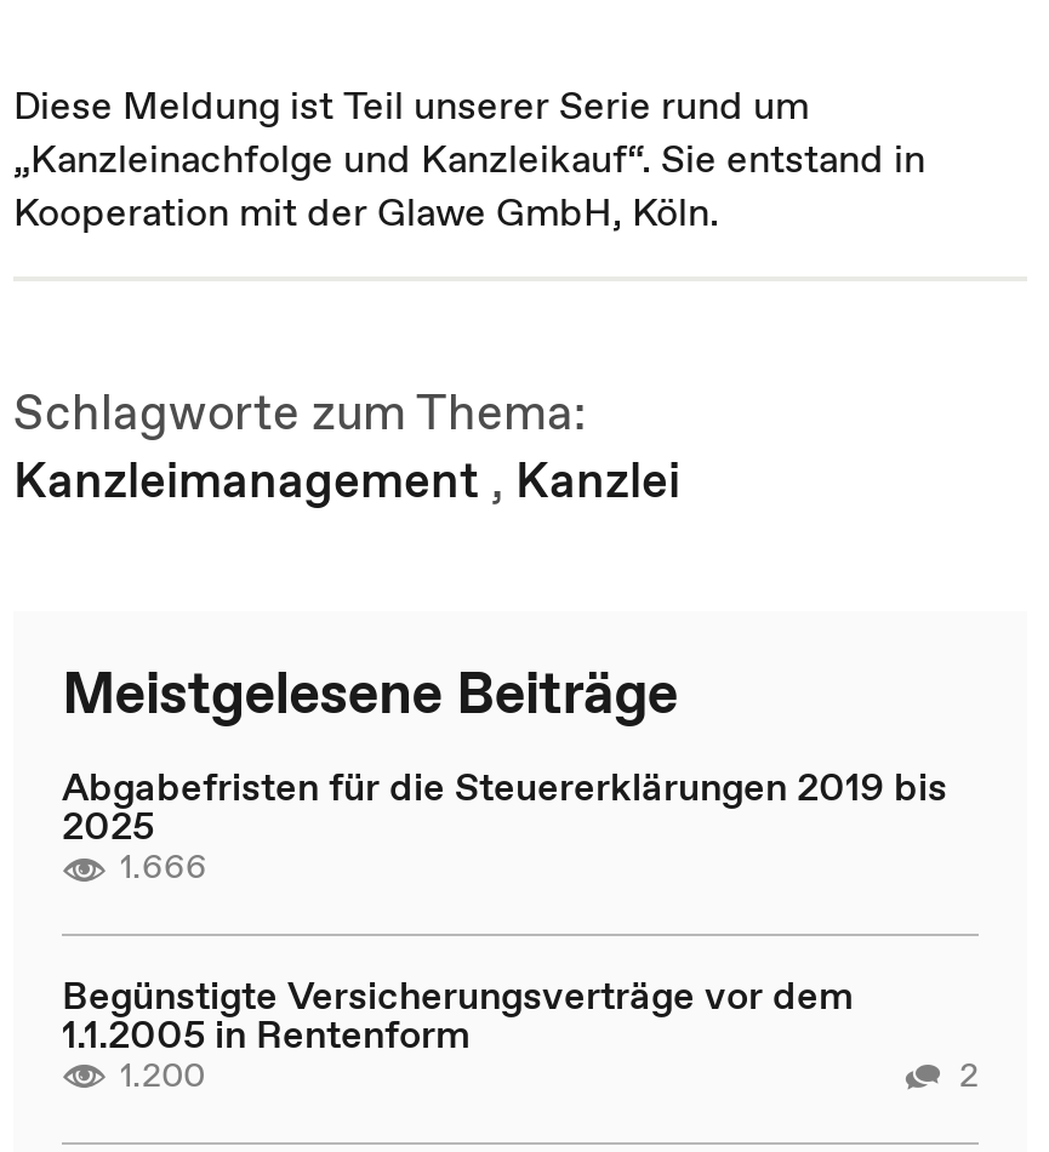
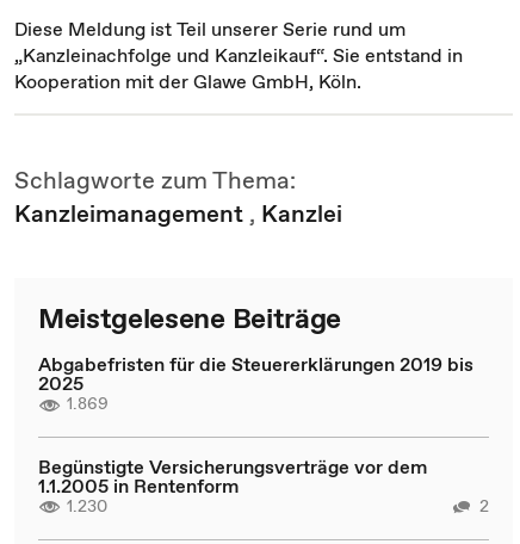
[120,842,207,890] 1.666 -> [67,391,109,415] 1.869
[120,1049,205,1097] 1.200 -> [67,493,107,517] 1.230

